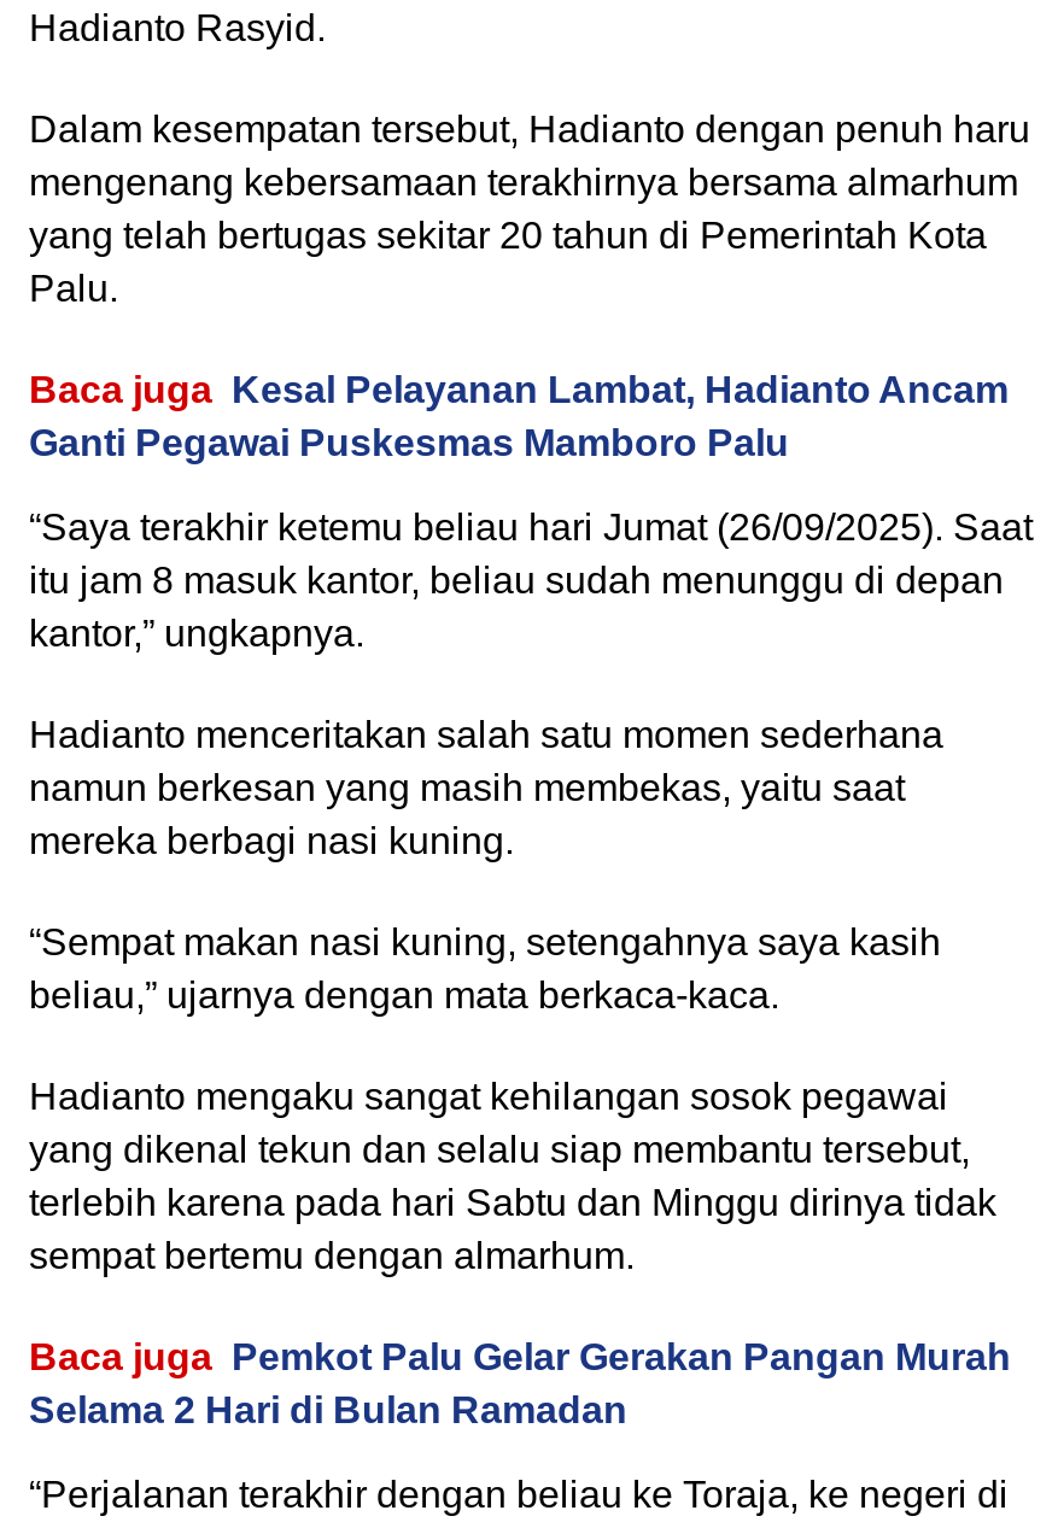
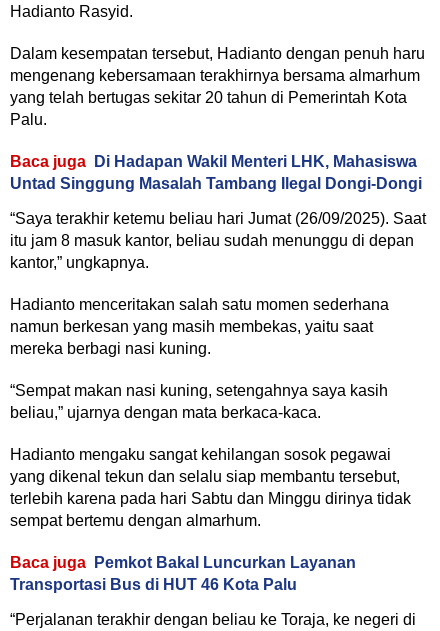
[29,369,1009,463] Baca juga Kesal Pelayanan Lambat, Hadianto Ancam | Ganti Pegawai Puskesmas Mamboro Palu -> [10,153,422,192] Baca juga Di Hadapan Wakil Menteri LHK, Mahasiswa | Untad Singgung Masalah Tambang Ilegal Dongi-Dongi
[29,1336,1011,1430] Baca juga Pemkot Palu Gelar Gerakan Pangan Murah | Selama 2 Hari di Bulan Ramadan -> [10,554,356,593] Baca juga Pemkot Bakal Luncurkan Layanan | Transportasi Bus di HUT 46 Kota Palu

